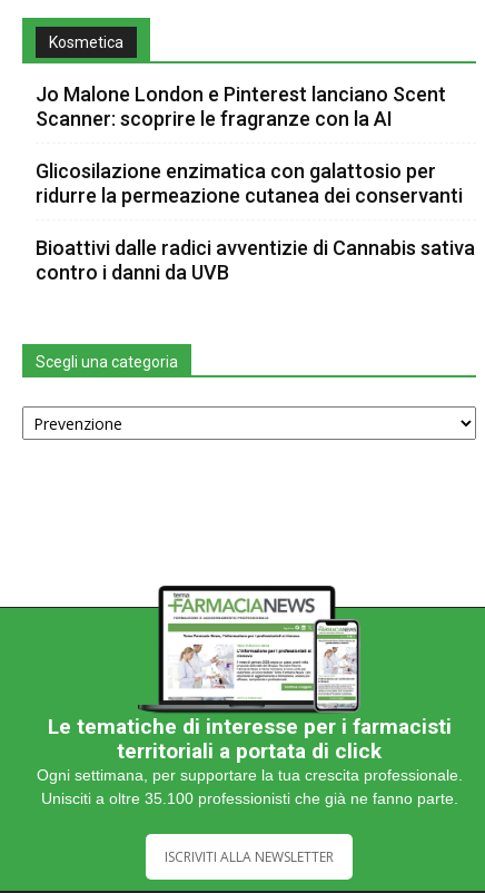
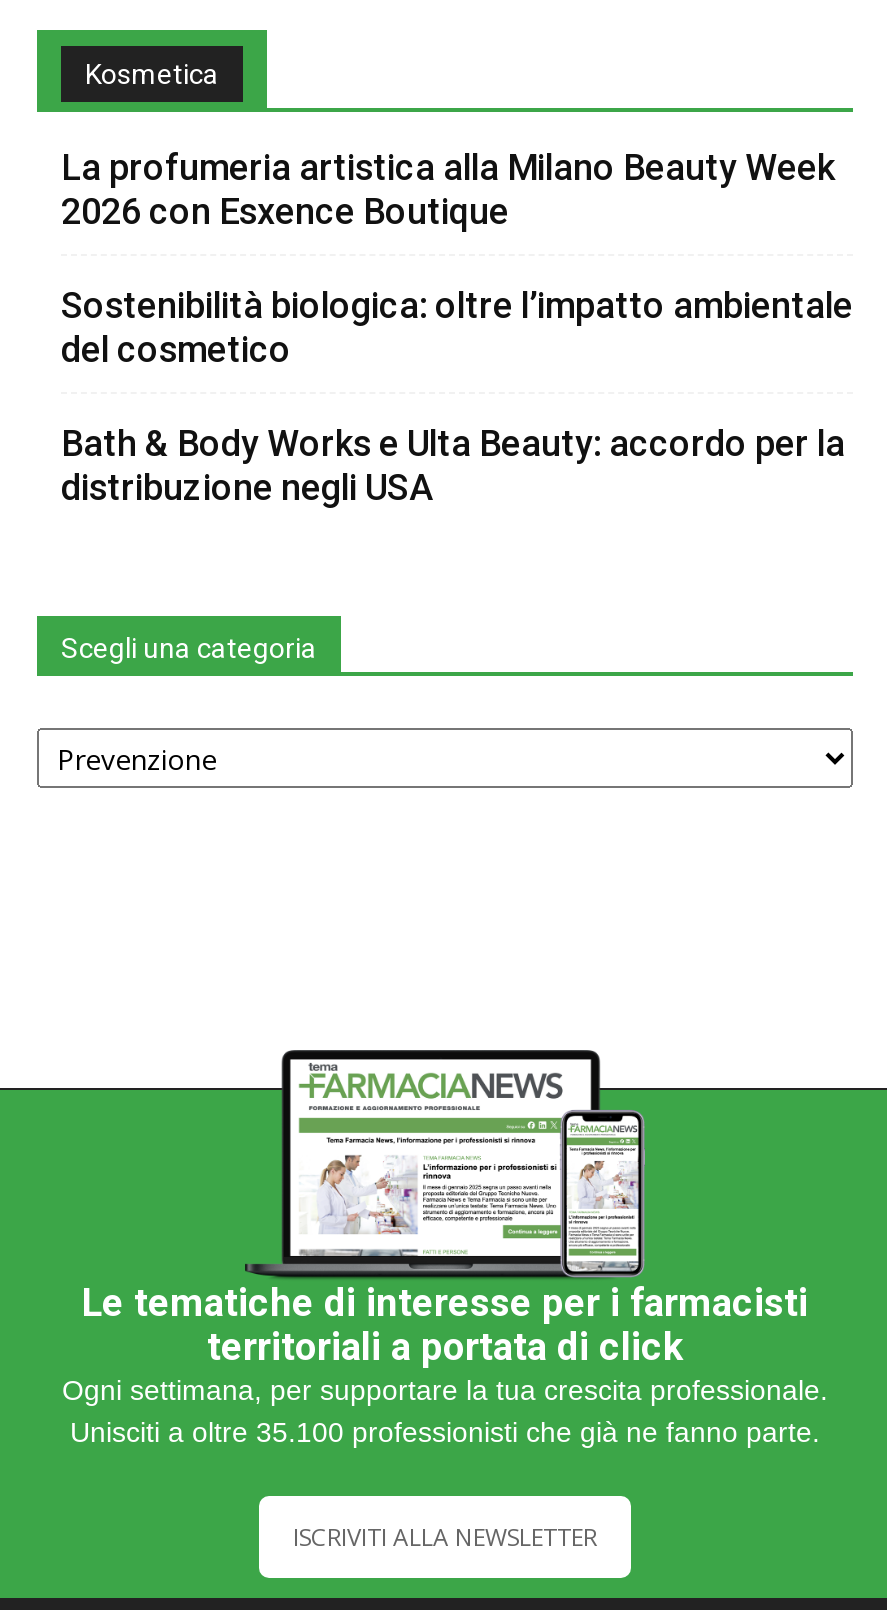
[36,83,446,130] Jo Malone London e Pinterest lanciano Scent | Scanner: scoprire le fragranze con la AI -> [61,146,835,232] La profumeria artistica alla Milano Beauty Week | 2026 con Esxence Boutique
[36,159,463,207] Glicosilazione enzimatica con galattosio per | ridurre la permeazione cutanea dei conservanti -> [61,284,853,370] Sostenibilità biologica: oltre l’impatto ambientale | del cosmetico
[36,236,475,284] Bioattivi dalle radici avventizie di Cannabis sativa | contro i danni da UVB -> [61,422,845,508] Bath & Body Works e Ulta Beauty: accordo per la | distribuzione negli USA

